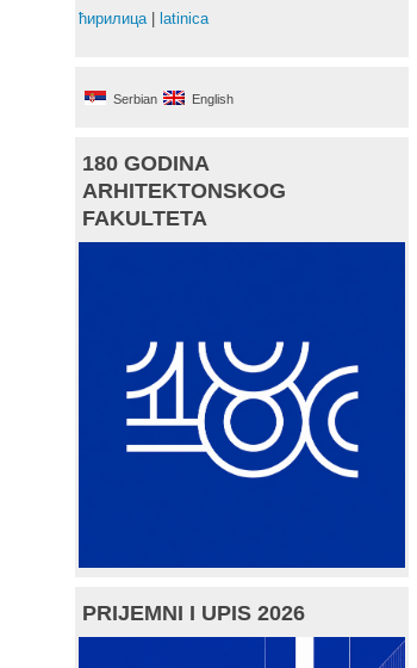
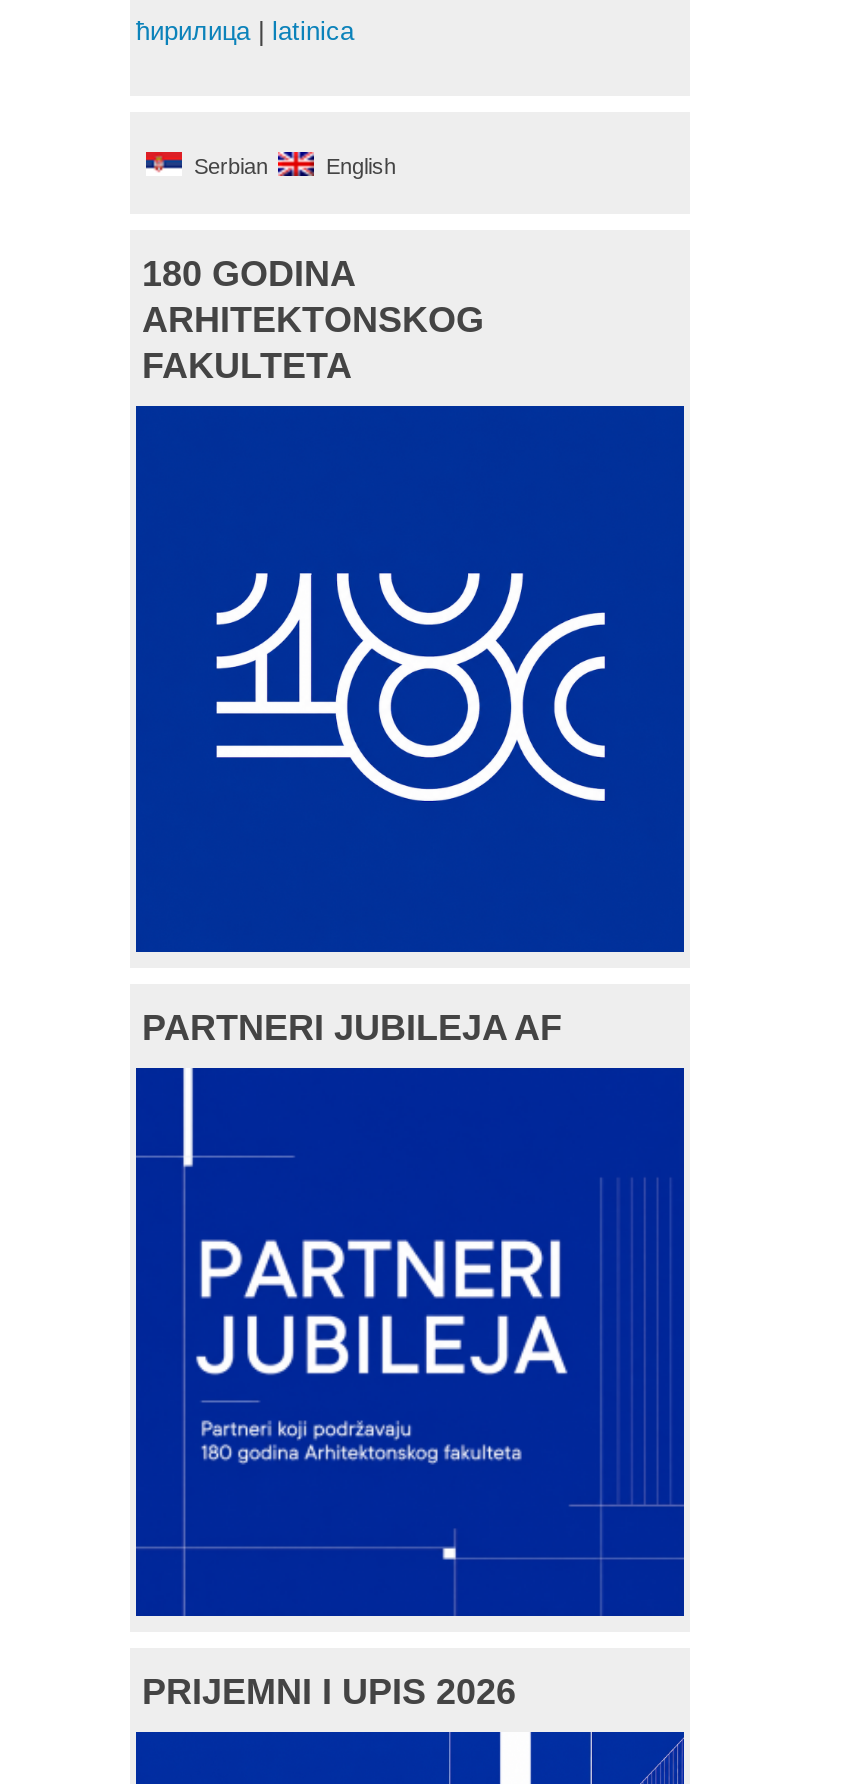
none -> [142,1007,562,1047] PARTNERI JUBILEJA AF
none -> [178,1070,566,1610] [image]

